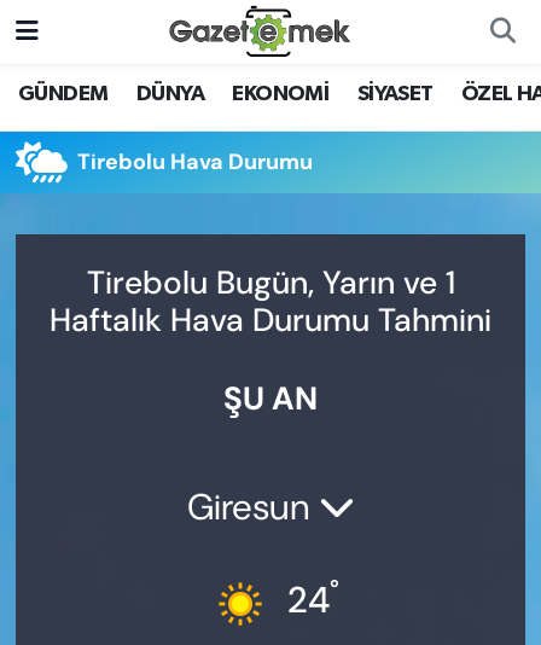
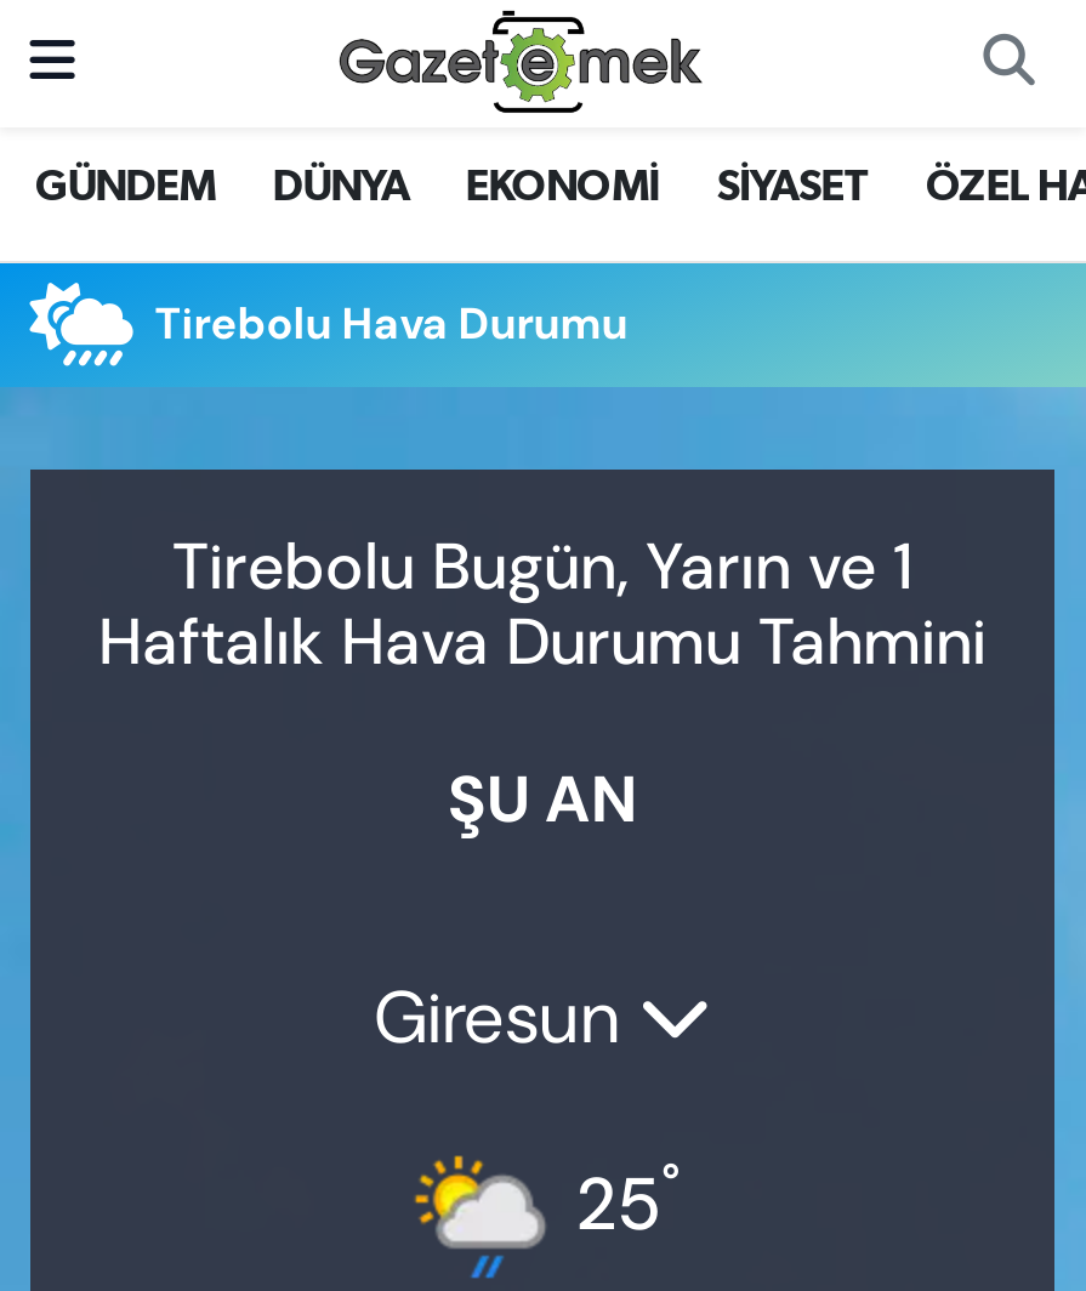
[208,572,339,637] [image] | 24° -> [414,1148,681,1280] [image] | 25°

